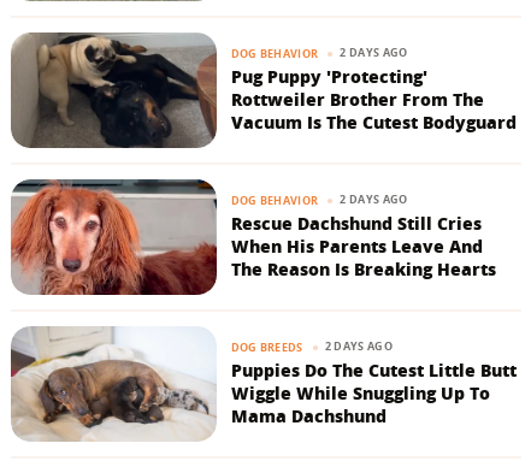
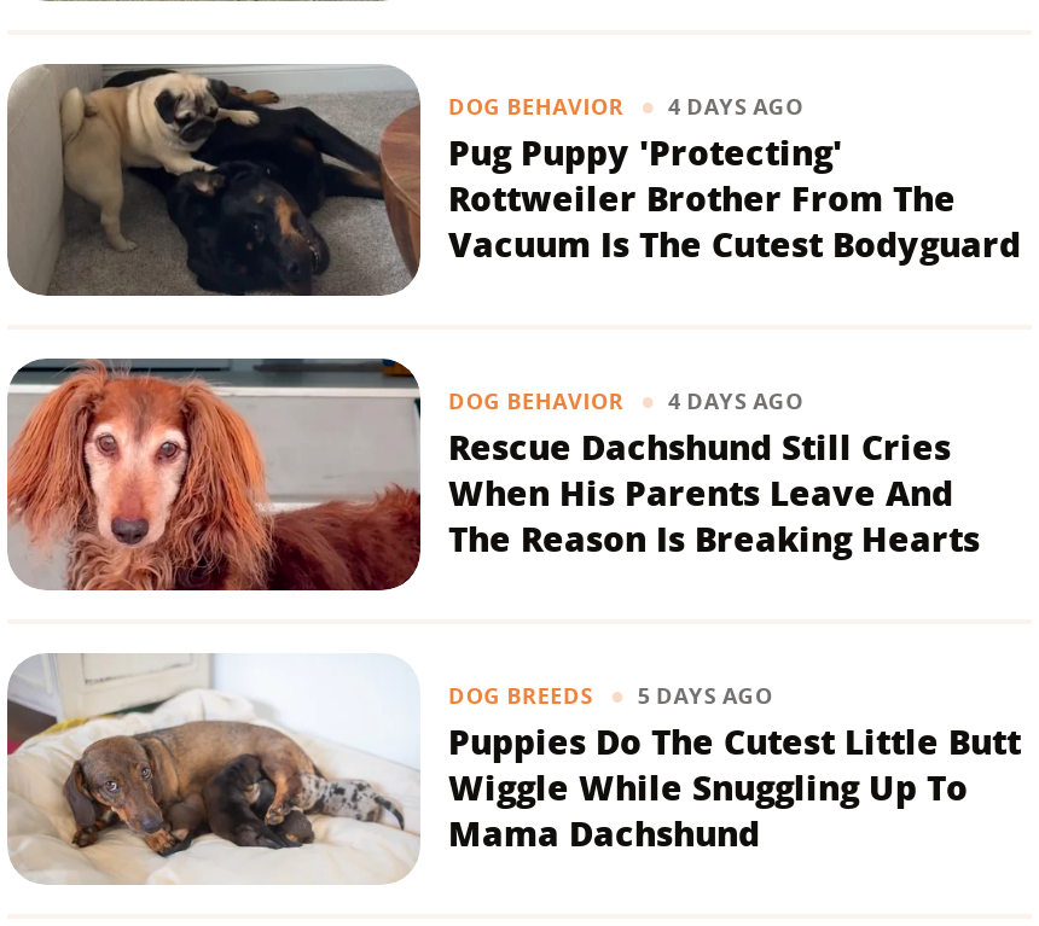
[231,45,408,61] DOG BEHAVIOR 2 DAYS AGO -> [448,89,803,122] DOG BEHAVIOR 4 DAYS AGO
[231,192,408,208] DOG BEHAVIOR 2 DAYS AGO -> [448,384,803,417] DOG BEHAVIOR 4 DAYS AGO
[231,338,392,355] DOG BREEDS 2 DAYS AGO -> [448,679,773,711] DOG BREEDS 5 DAYS AGO

